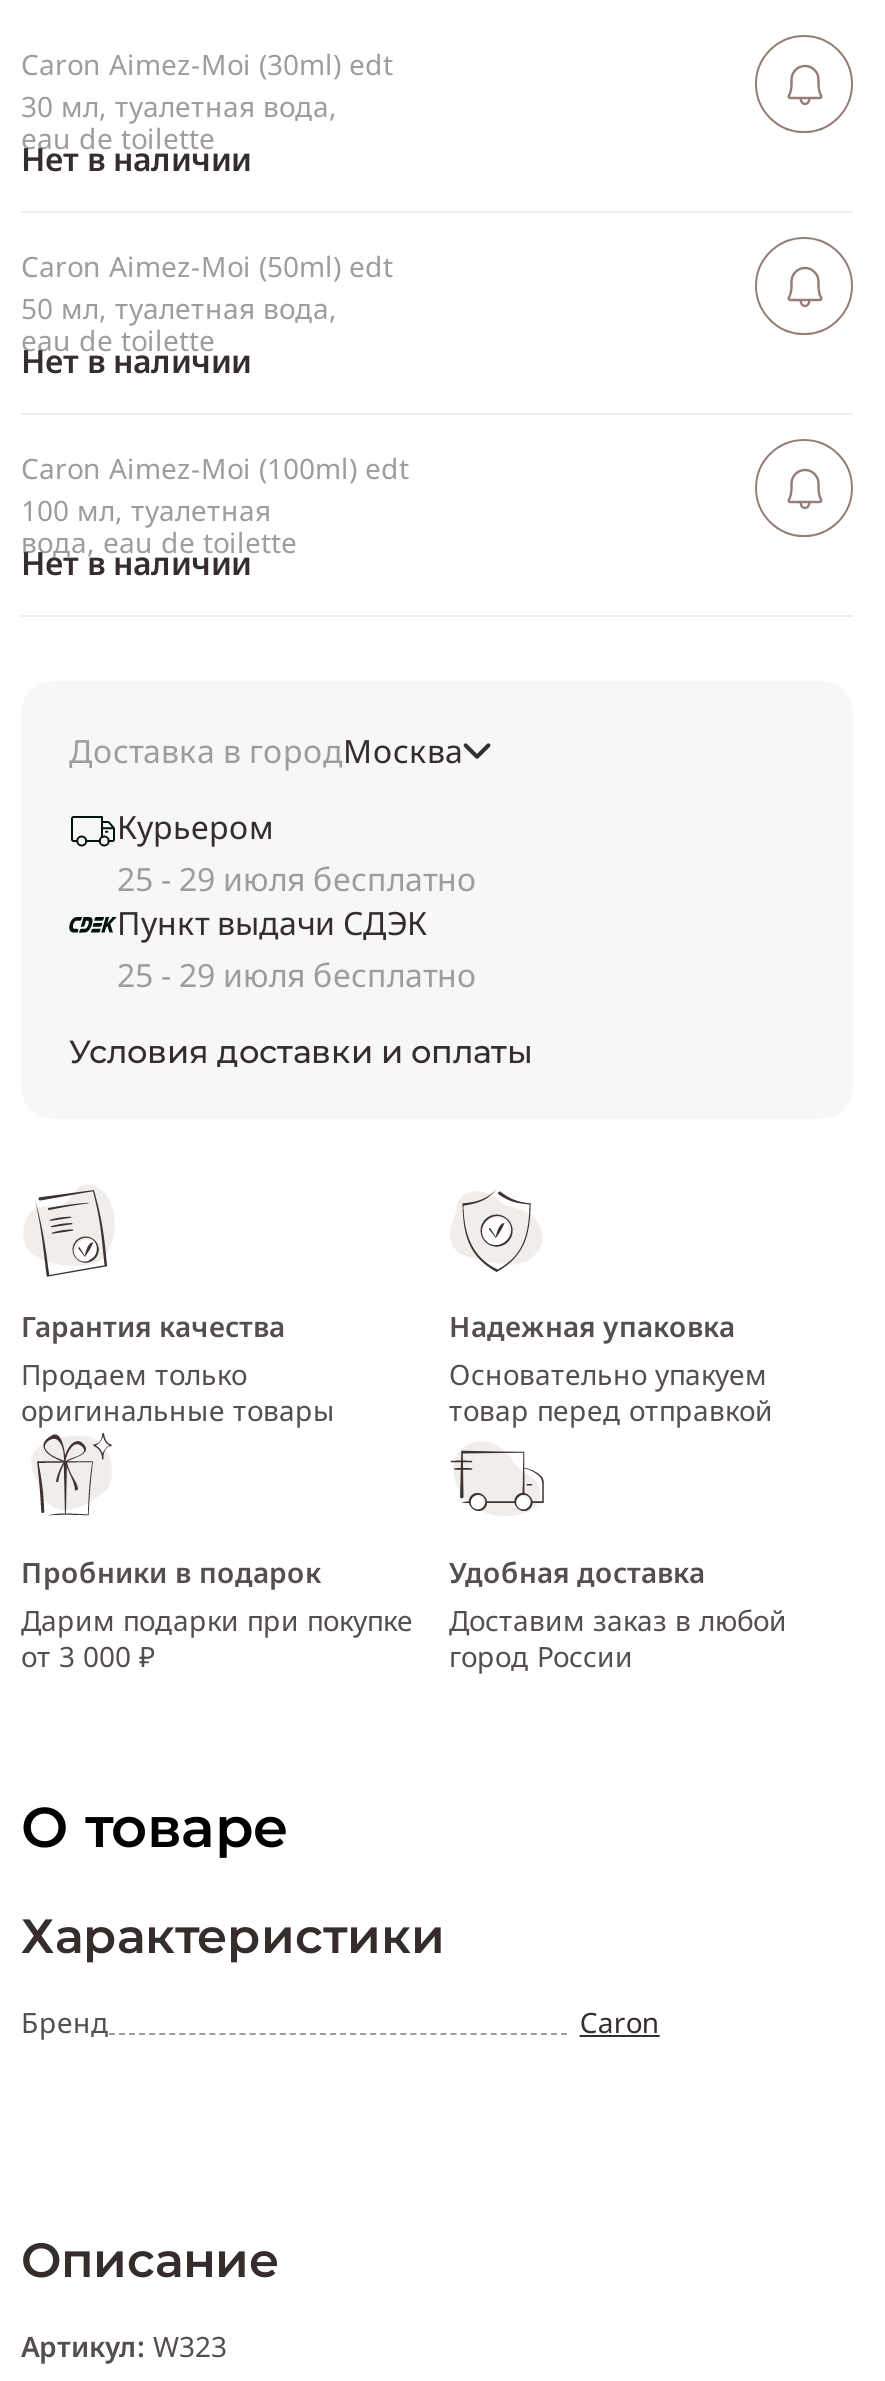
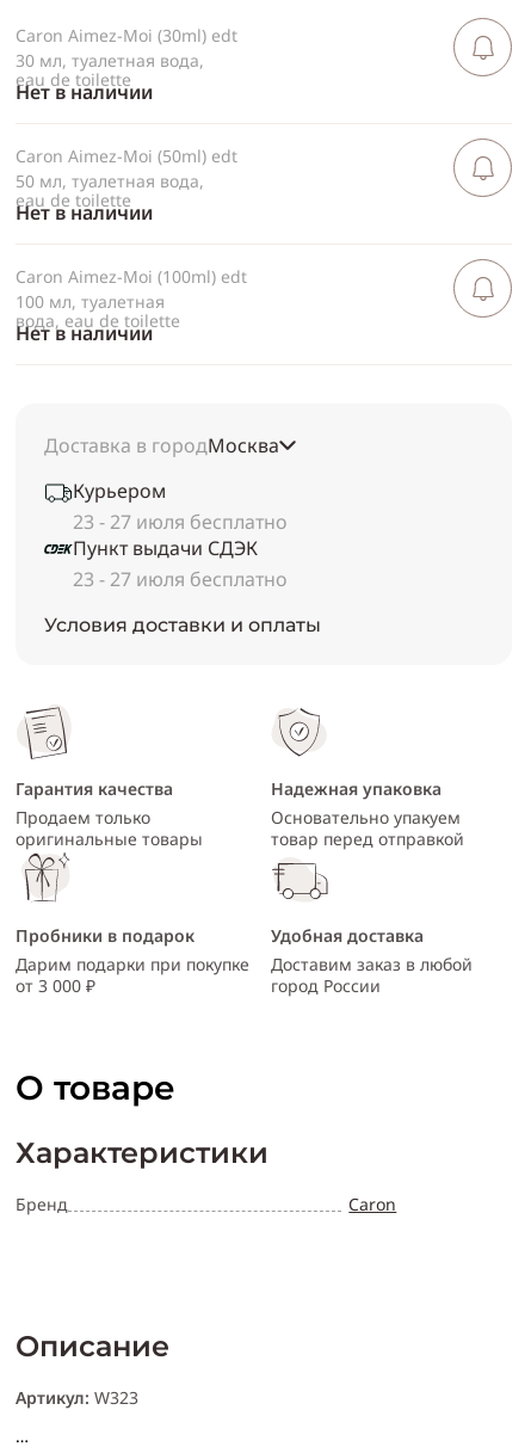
[117,857,477,901] 25 - 29 июля бесплатно -> [73,509,288,535] 23 - 27 июля бесплатно
[117,953,477,997] 25 - 29 июля бесплатно -> [73,566,288,592] 23 - 27 июля бесплатно

